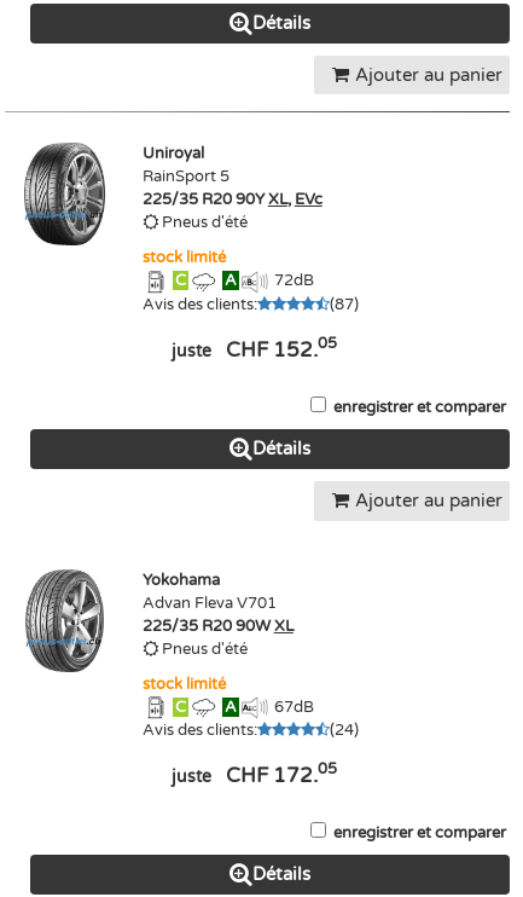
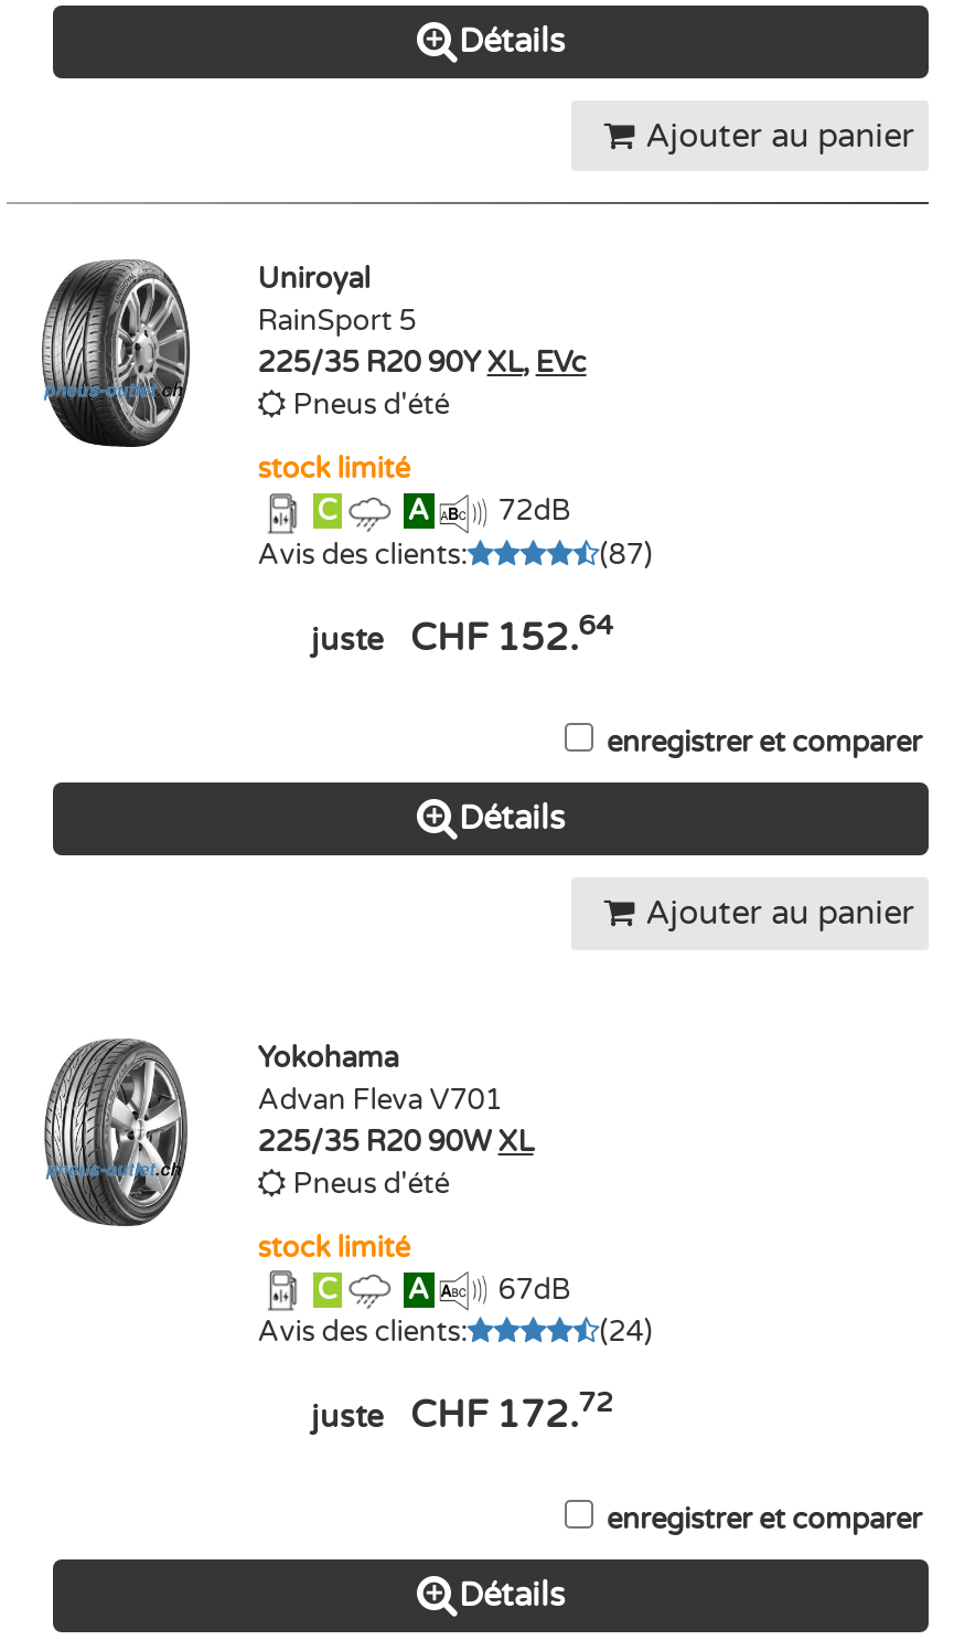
[172,334,337,362] juste CHF 152.05 -> [311,609,613,660] juste CHF 152.64
[172,760,337,788] juste CHF 172.05 -> [311,1386,613,1437] juste CHF 172.72

